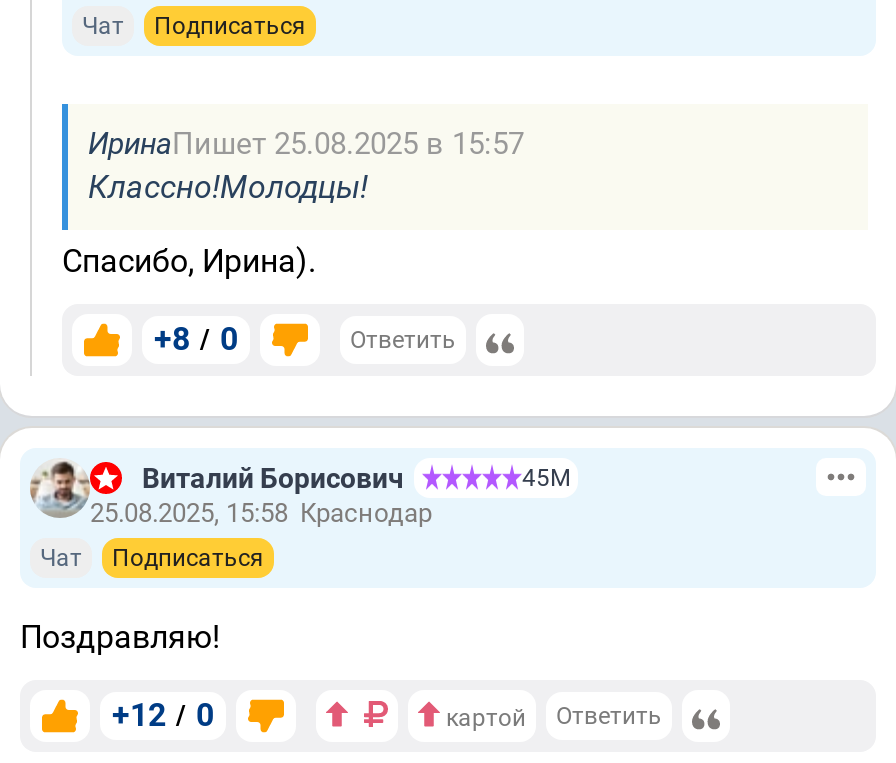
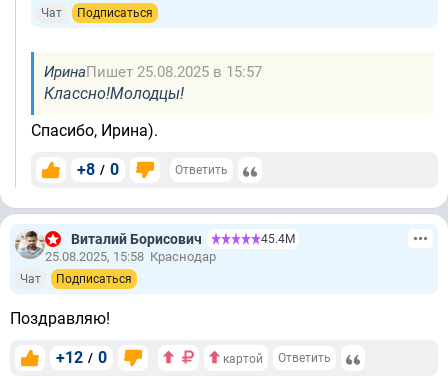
[522,463,570,491] 45М -> [261,231,295,245] 45.4М

